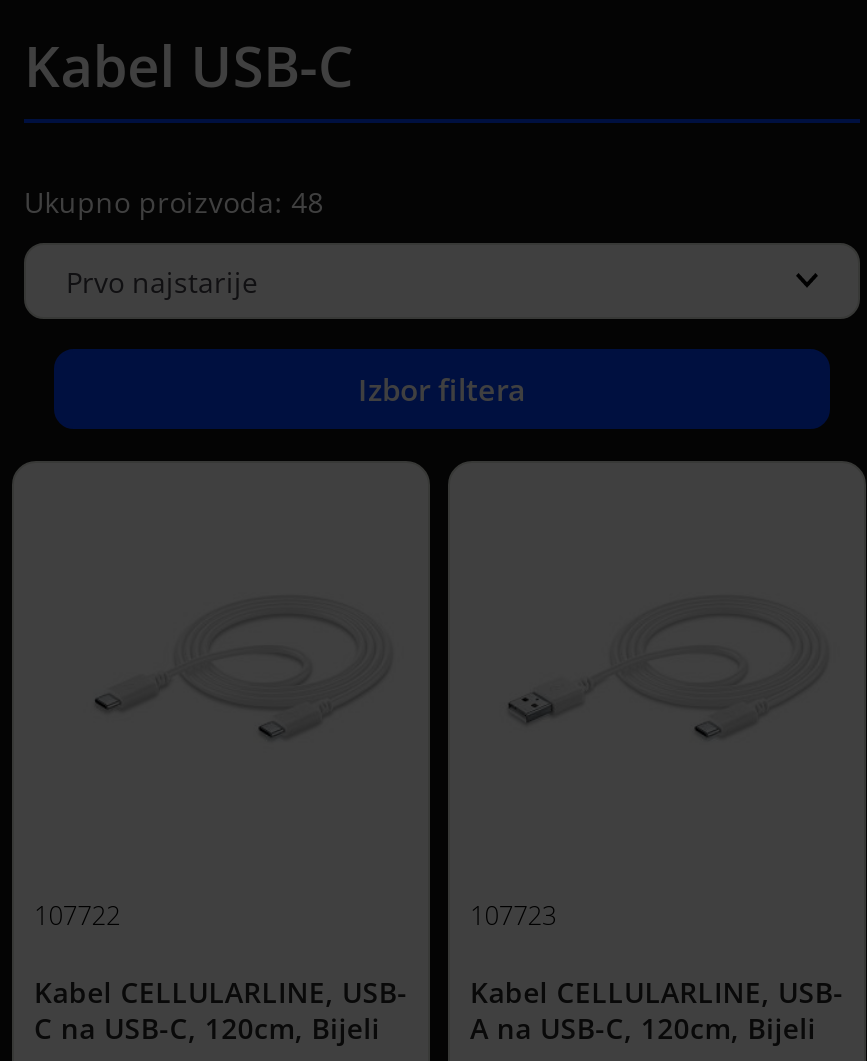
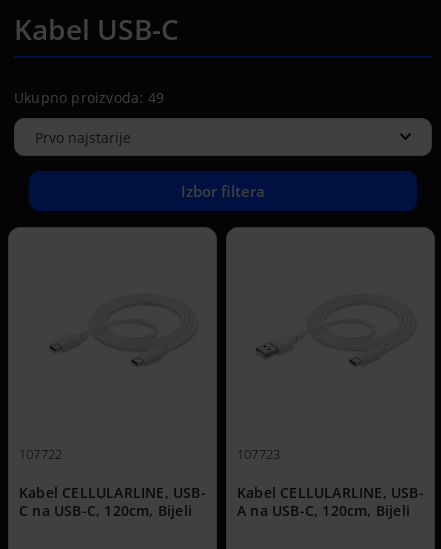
[24,183,324,221] Ukupno proizvoda: 48 -> [14,88,164,107] Ukupno proizvoda: 49

